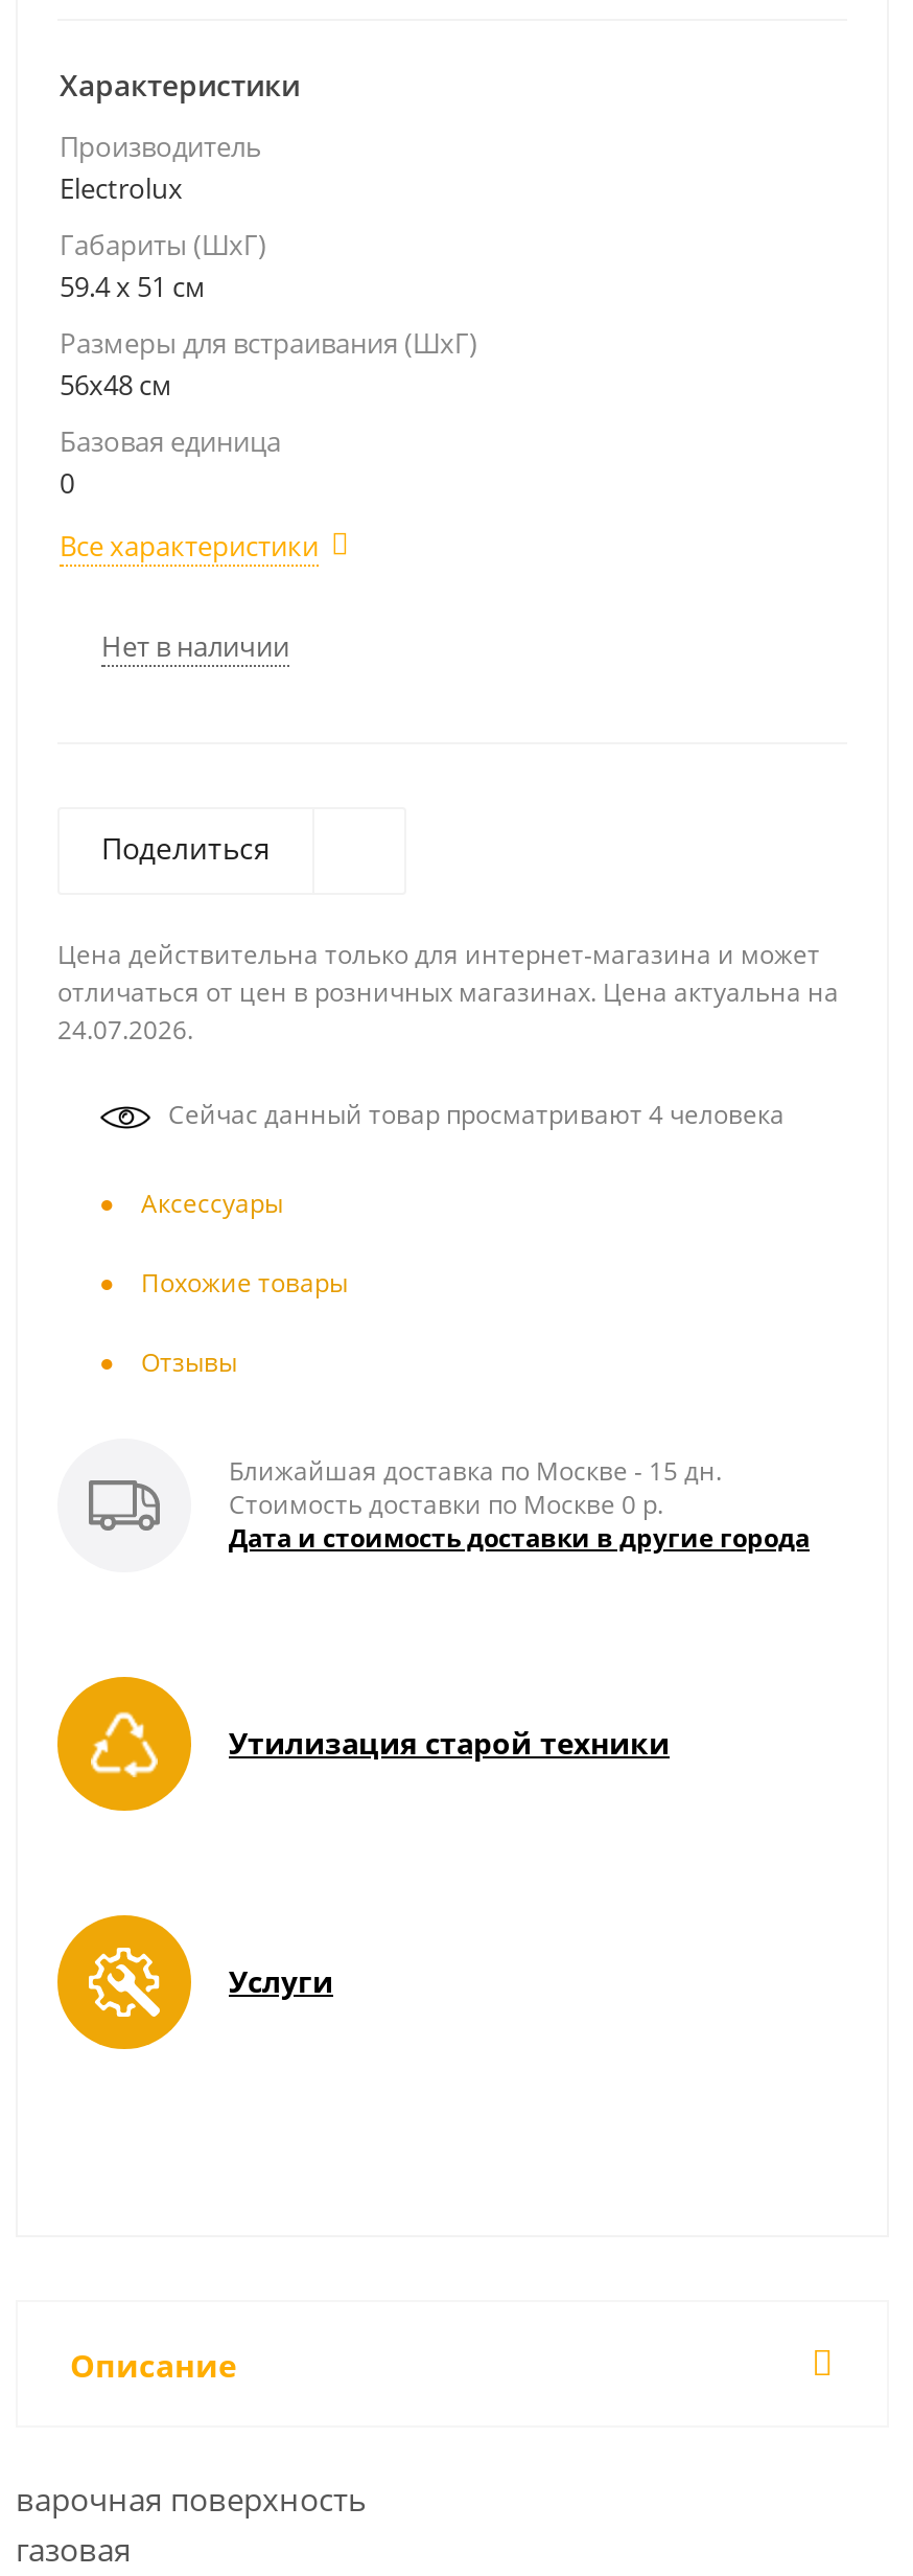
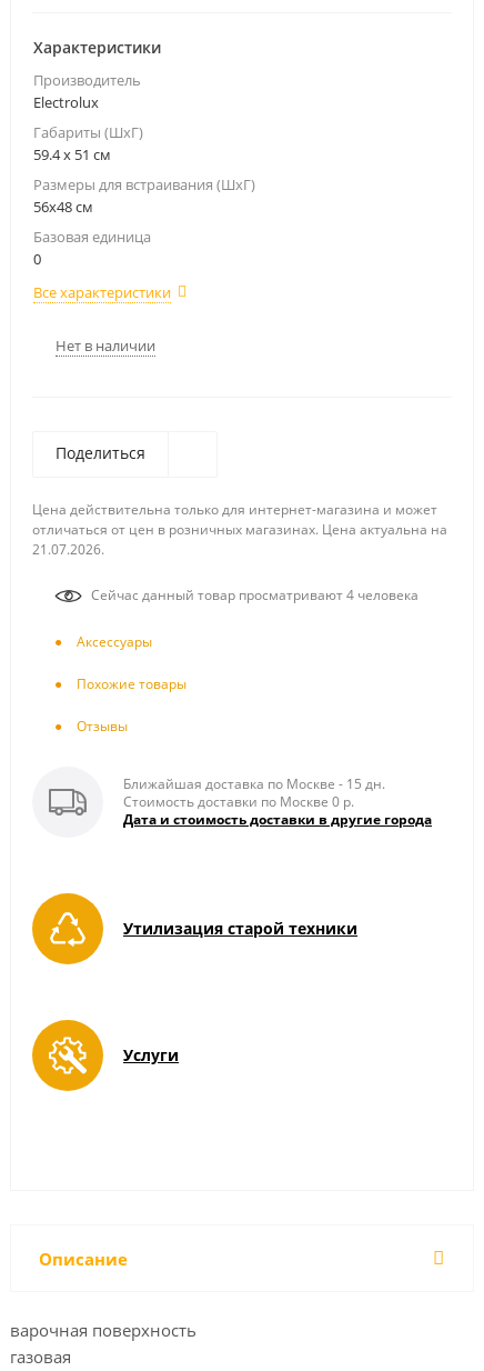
[57,1012,193,1048] 24.07.2026. -> [32,540,104,559] 21.07.2026.

